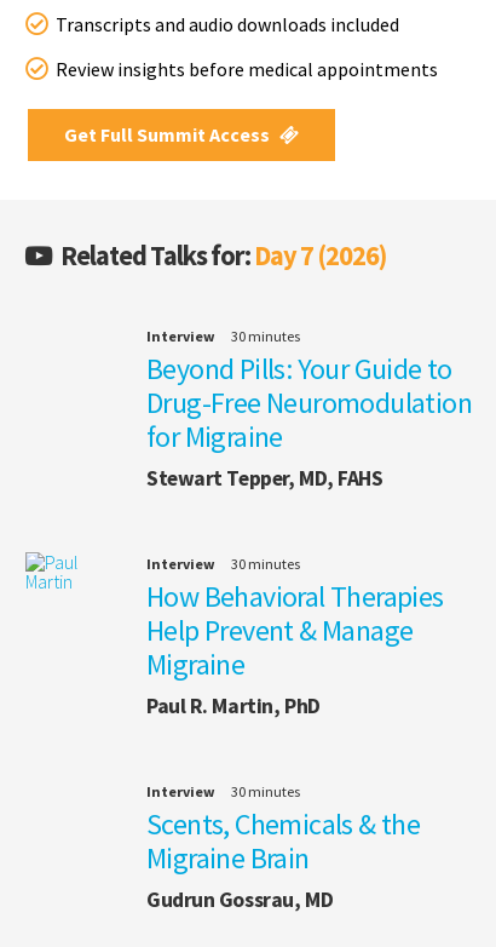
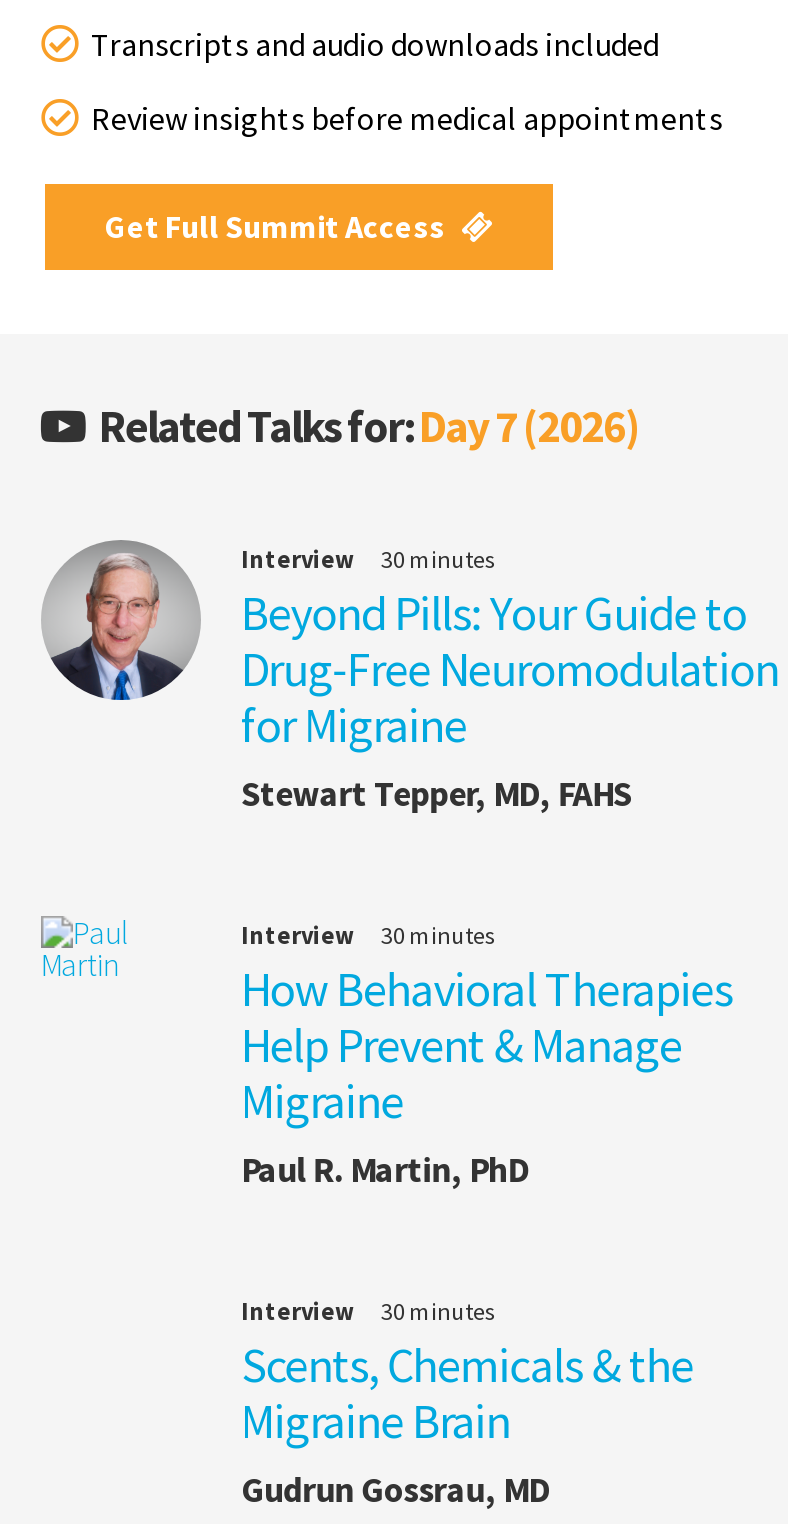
none -> [41,538,201,702] [image]

